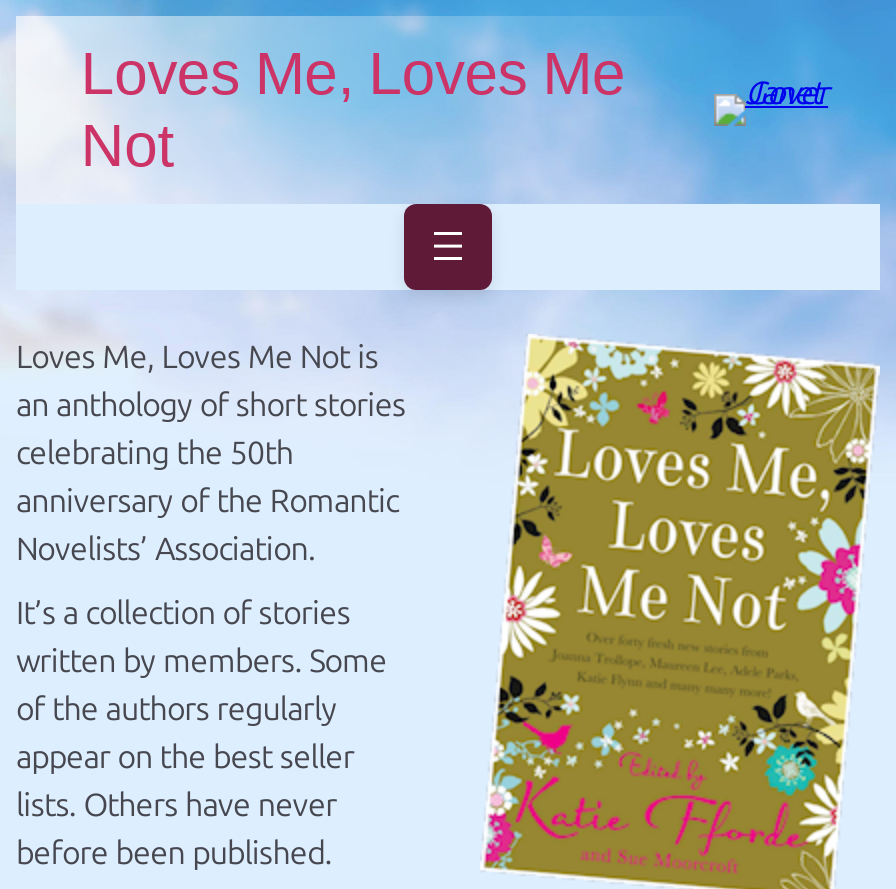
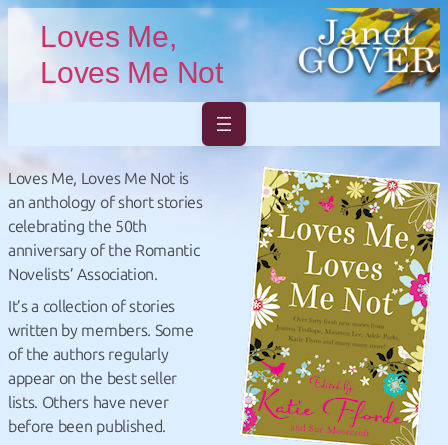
[594,16,880,190] [image] -> [296,7,441,97] [image]

